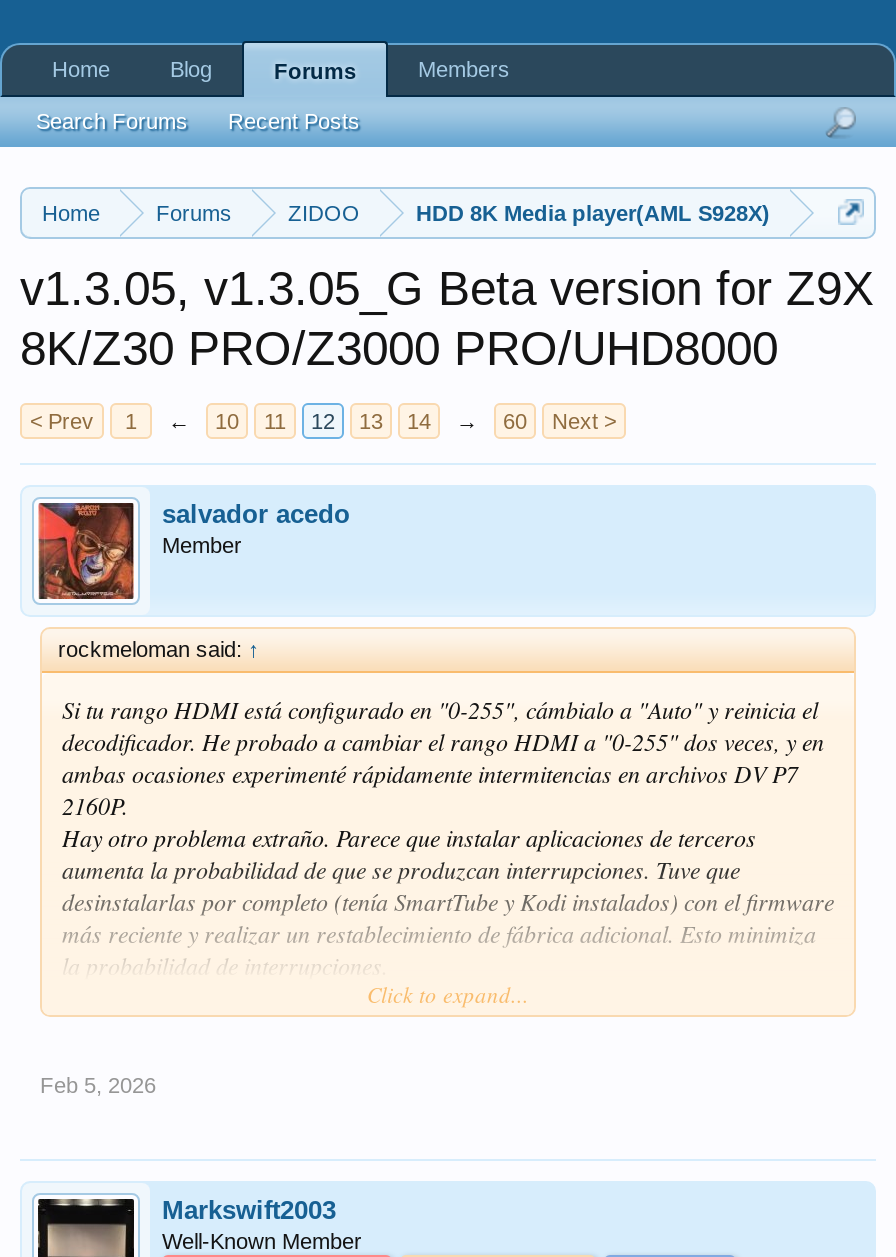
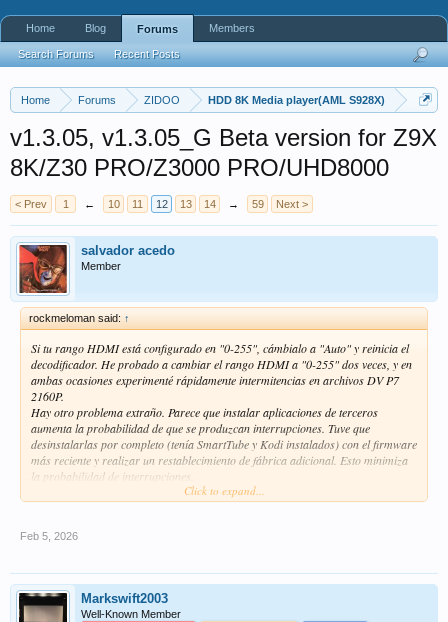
[503,409,527,433] 60 -> [251,198,263,210] 59

